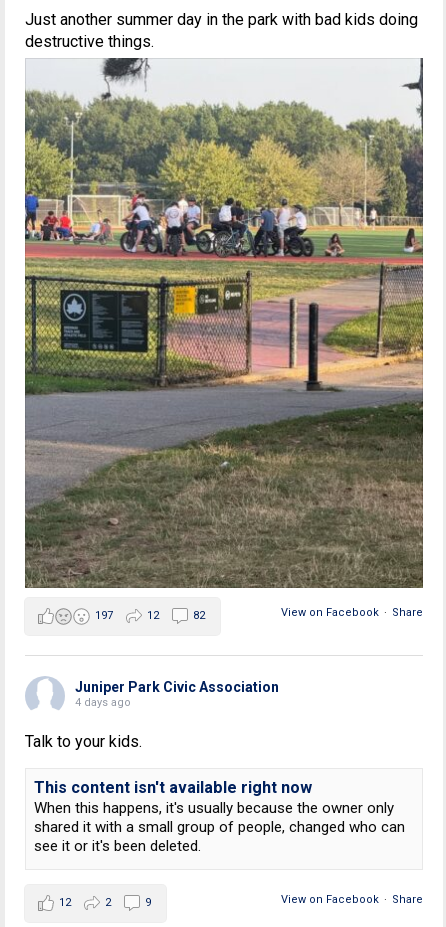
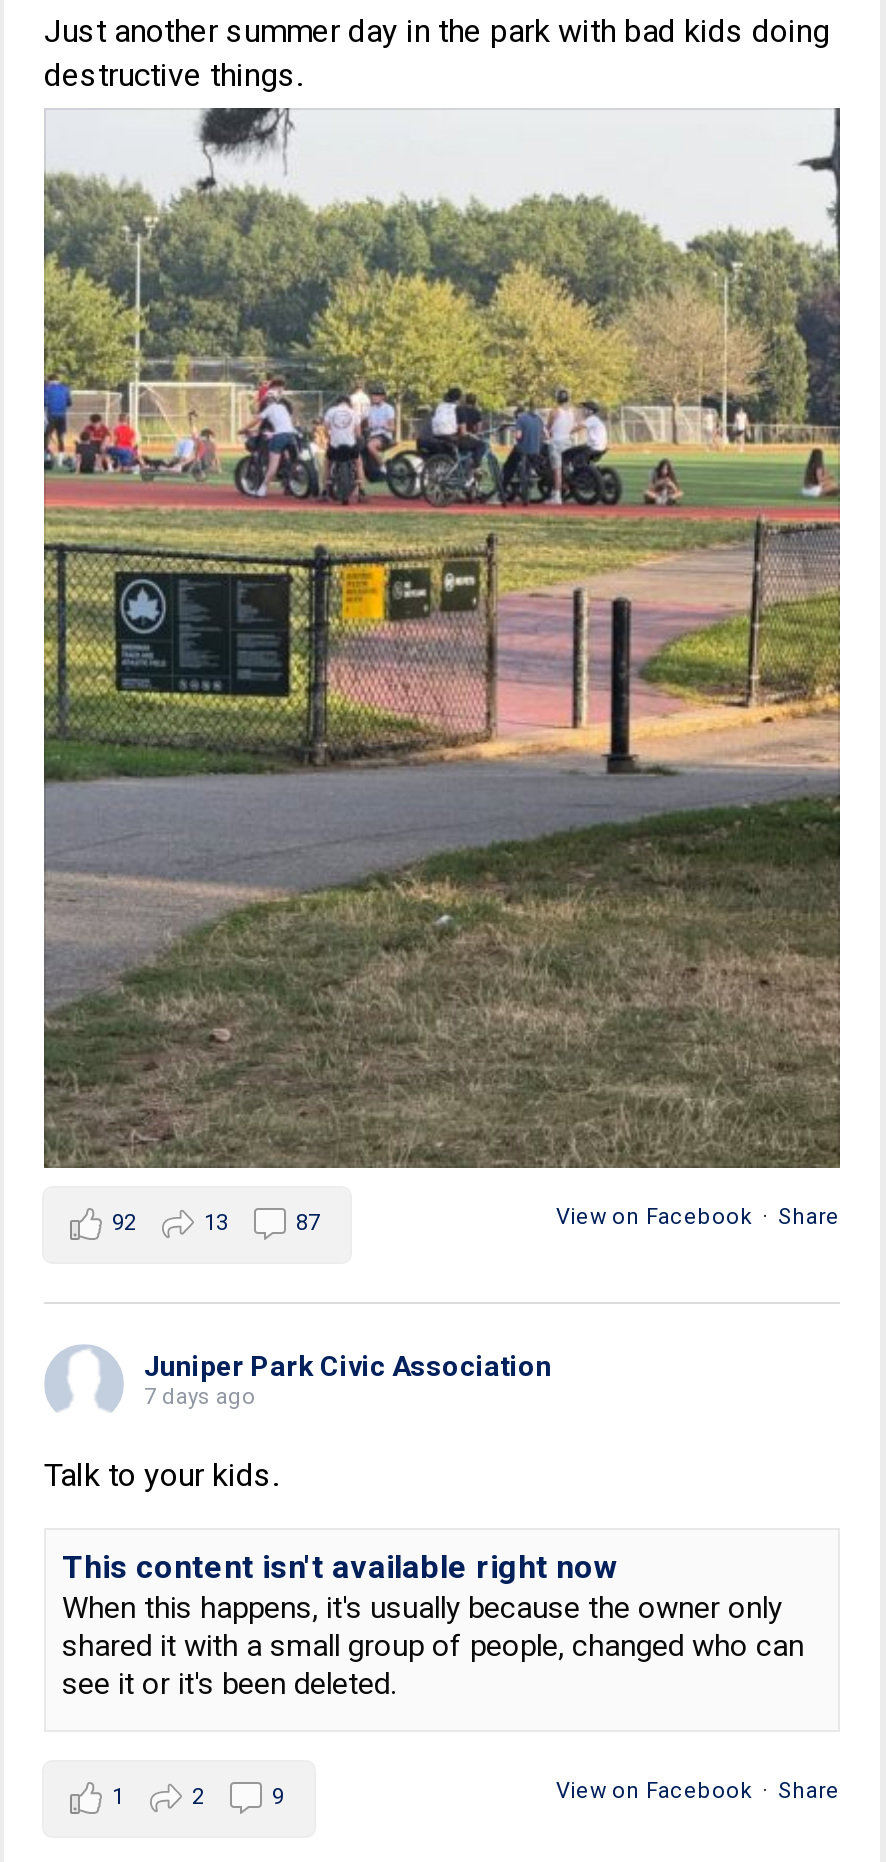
[95,609,113,622] 197 -> [112,1211,136,1237] 92
[147,609,159,622] 12 -> [204,1211,228,1237] 13
[193,609,205,622] 82 -> [296,1211,320,1237] 87
[75,696,131,709] 4 days ago -> [144,1385,256,1411] 7 days ago
[59,896,71,909] 12 -> [112,1785,124,1811] 1

